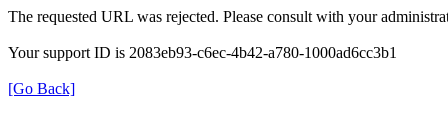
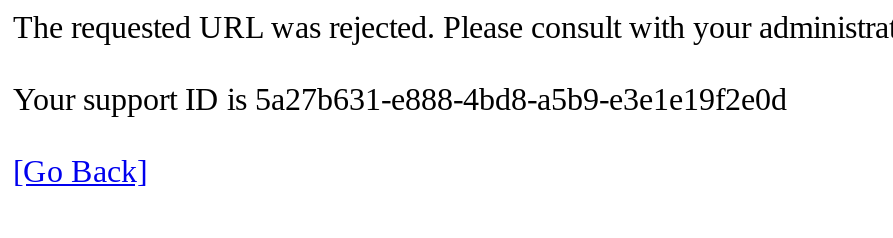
[8,44,397,61] Your support ID is 2083eb93-c6ec-4b42-a780-1000ad6cc3b1 -> [13,82,787,116] Your support ID is 5a27b631-e888-4bd8-a5b9-e3e1e19f2e0d

